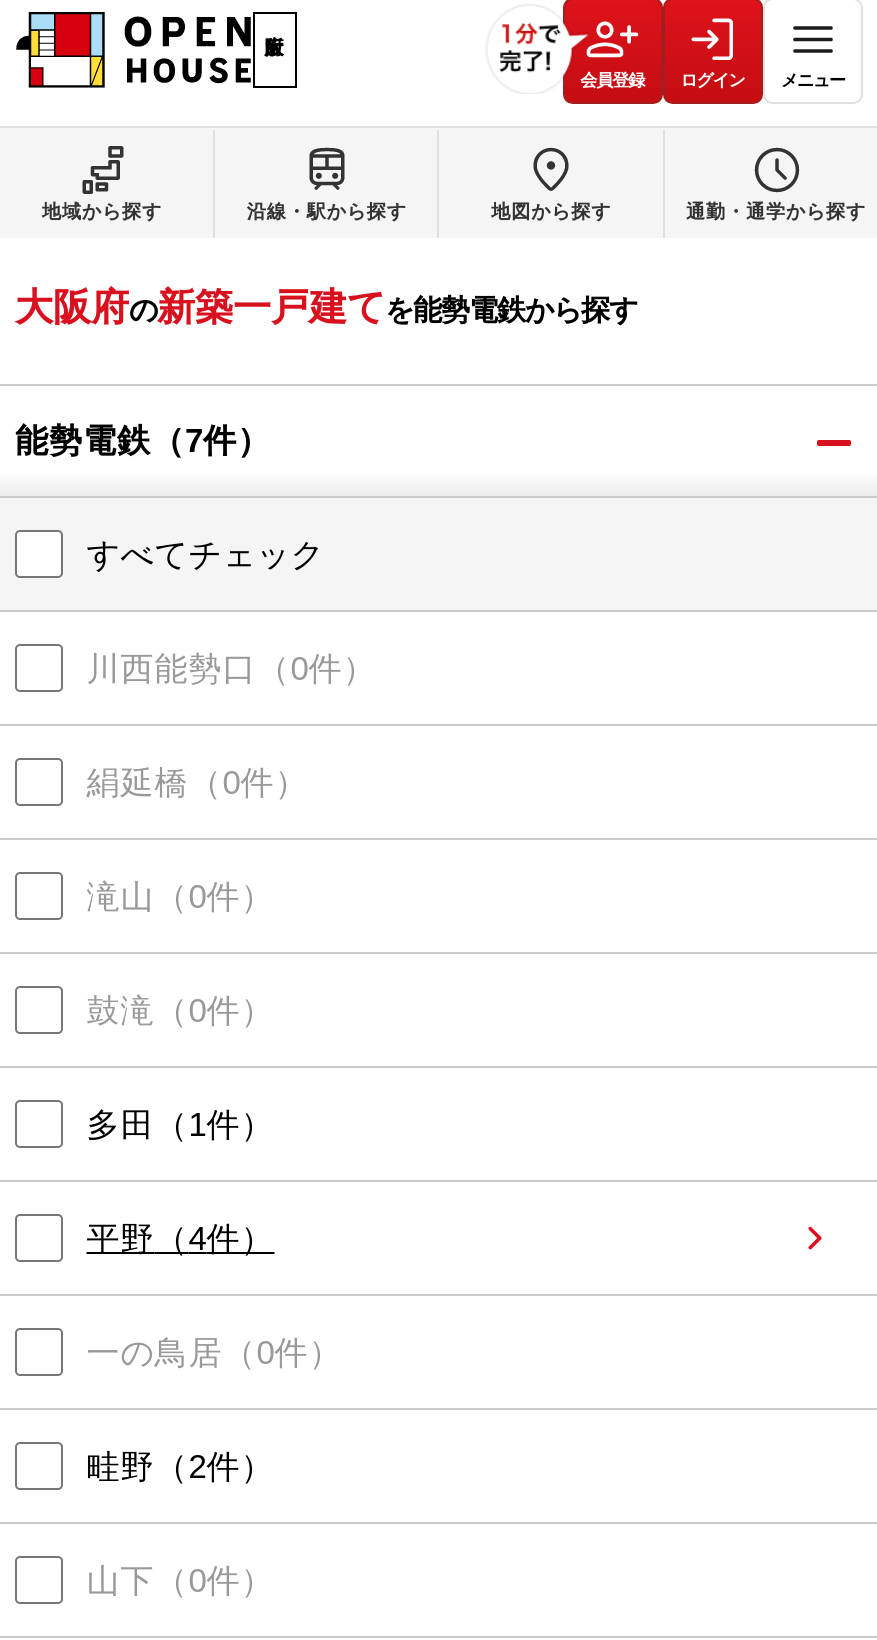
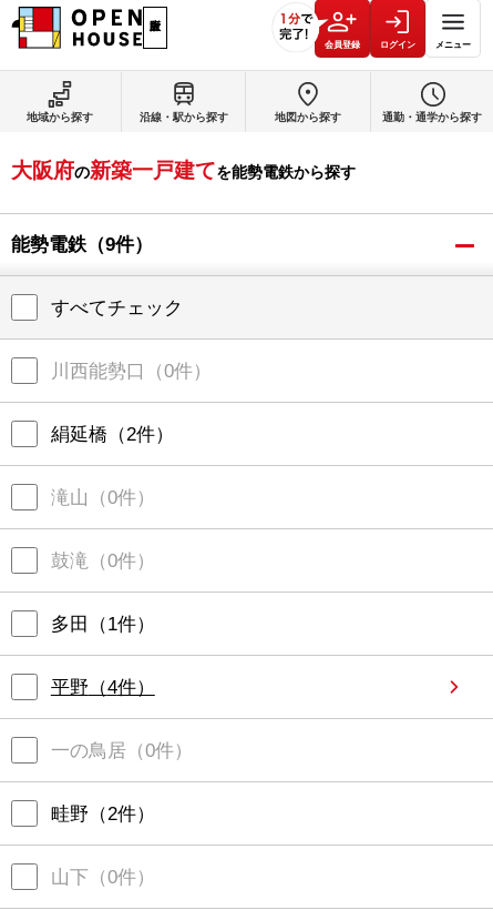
[15,422,271,460] 能勢電鉄（7件） -> [11,234,153,255] 能勢電鉄（9件）
[87,763,309,801] 絹延橋（0件） -> [51,424,174,445] 絹延橋（2件）

